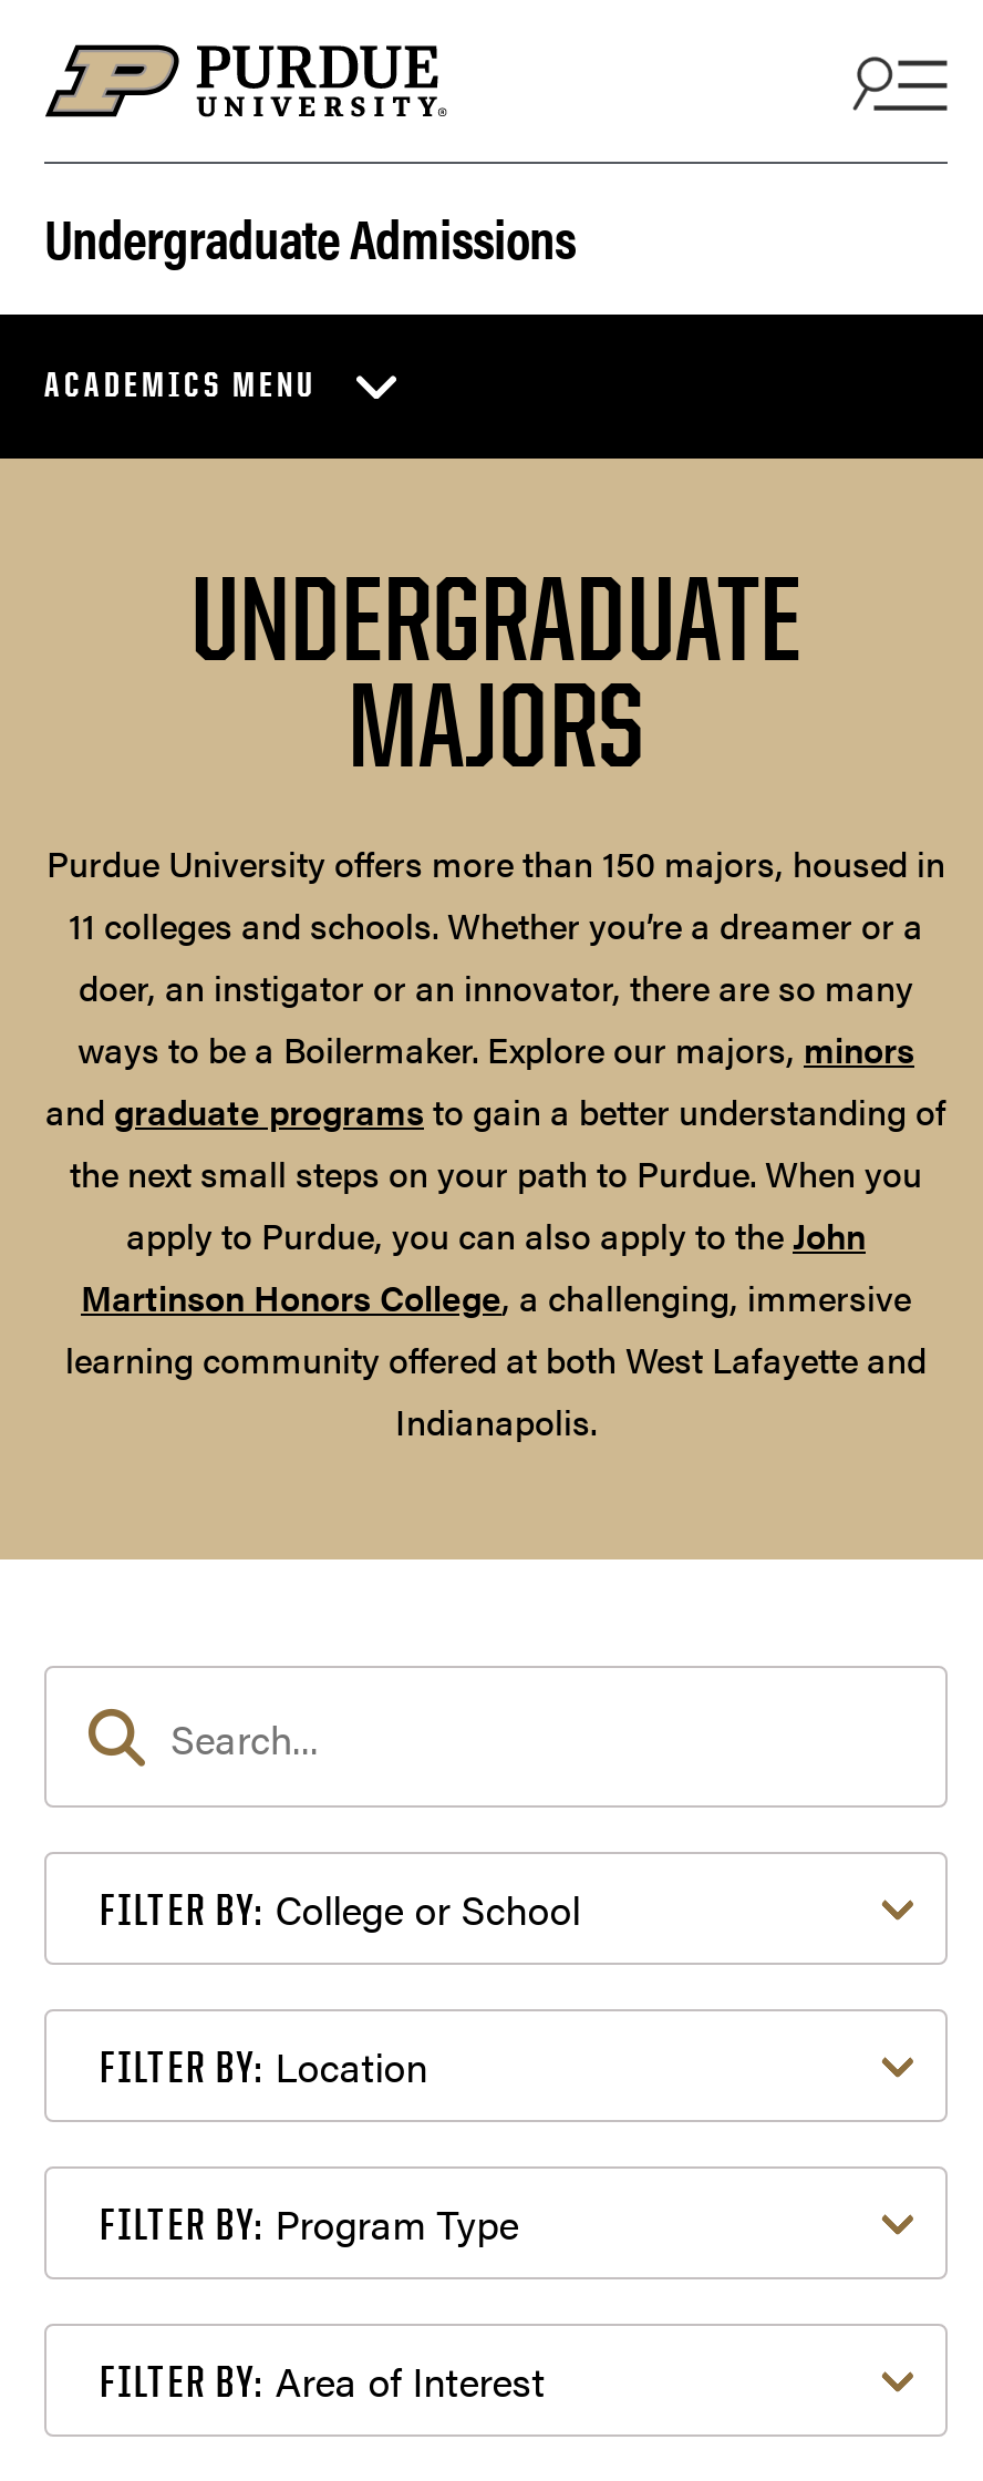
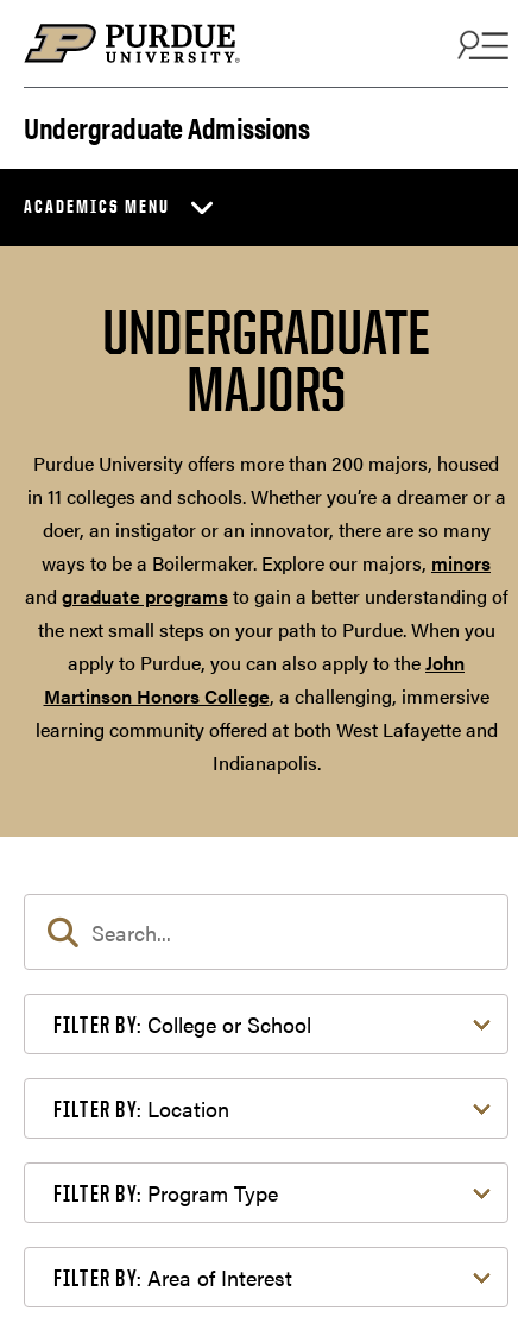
[46,838,945,951] Purdue University offers more than 150 majors, housed in | 11 colleges and schools. Whether you’re a dreamer or a -> [27,450,506,510] Purdue University offers more than 200 majors, housed | in 11 colleges and schools. Whether you’re a dreamer or a

